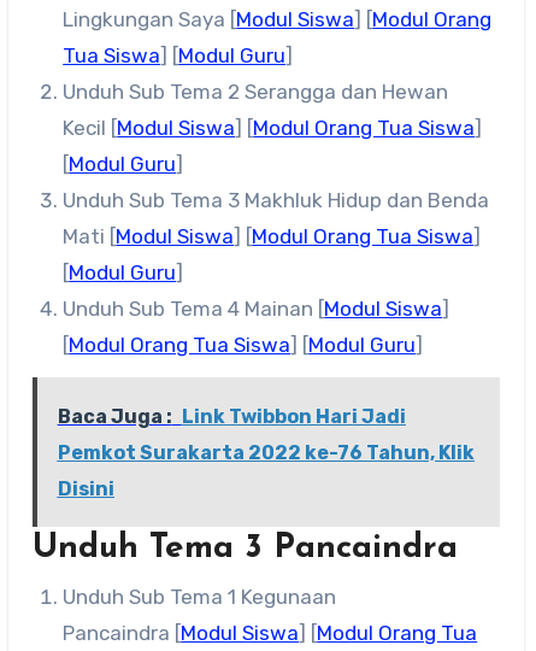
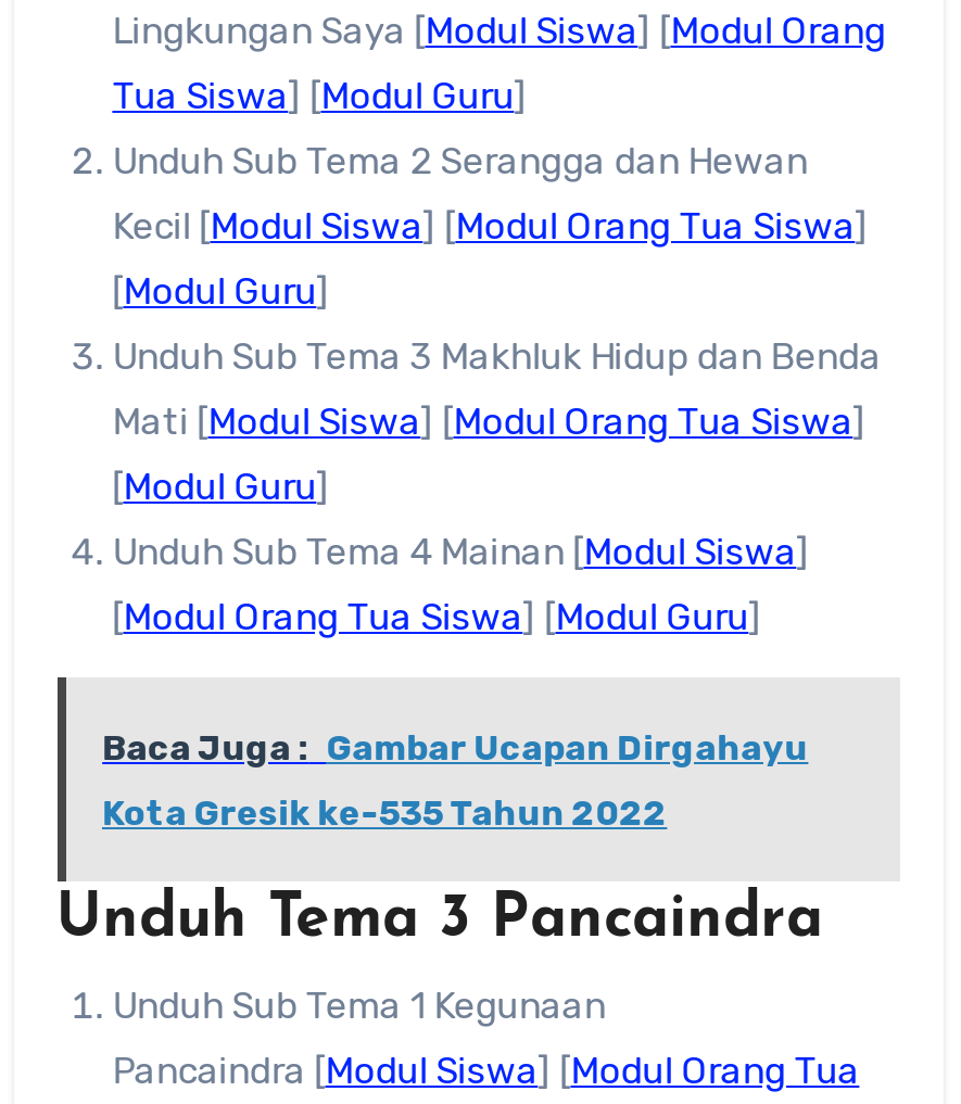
[57,405,474,501] Baca Juga : Link Twibbon Hari Jadi | Pemkot Surakarta 2022 ke-76 Tahun, Klik | Disini -> [102,728,808,834] Baca Juga : Gambar Ucapan Dirgahayu | Kota Gresik ke-535 Tahun 2022

